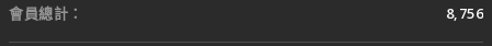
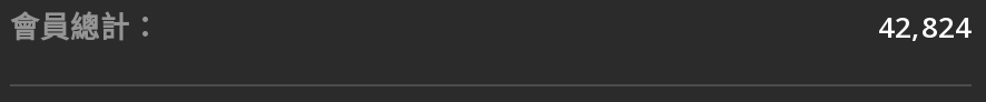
[445,4,483,23] 8,756 -> [878,8,972,47] 42,824

